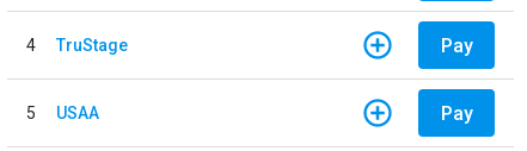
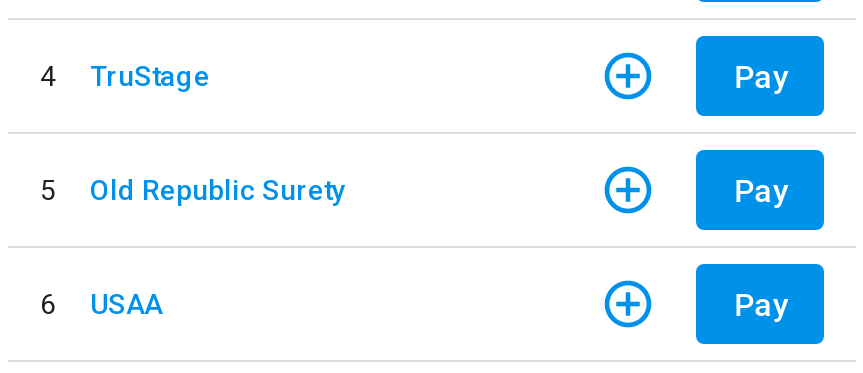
none -> [40,171,788,319] Old Republic Surety | Pay | 6

